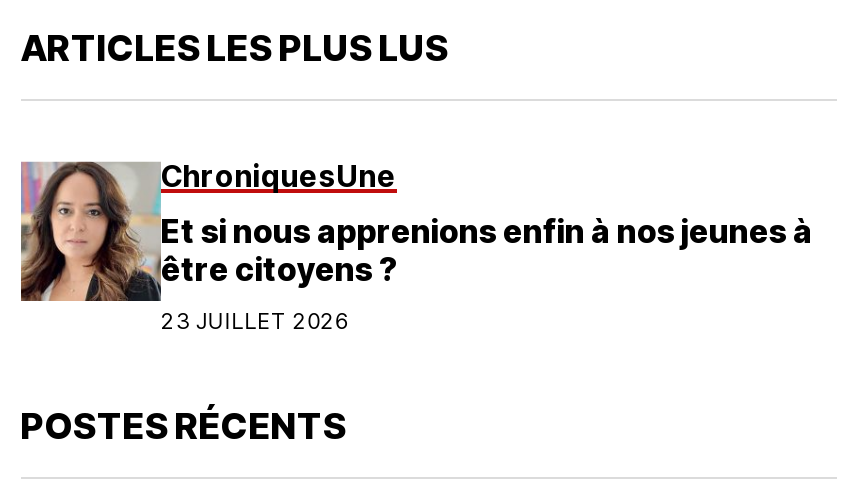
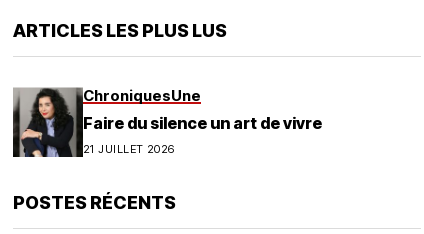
[19,161,813,336] [image] | Et si nous apprenions enfin à nos jeunes à | être citoyens ? | 23 JUILLET 2026 -> [12,87,322,158] [image] | Faire du silence un art de vivre | 21 JUILLET 2026

